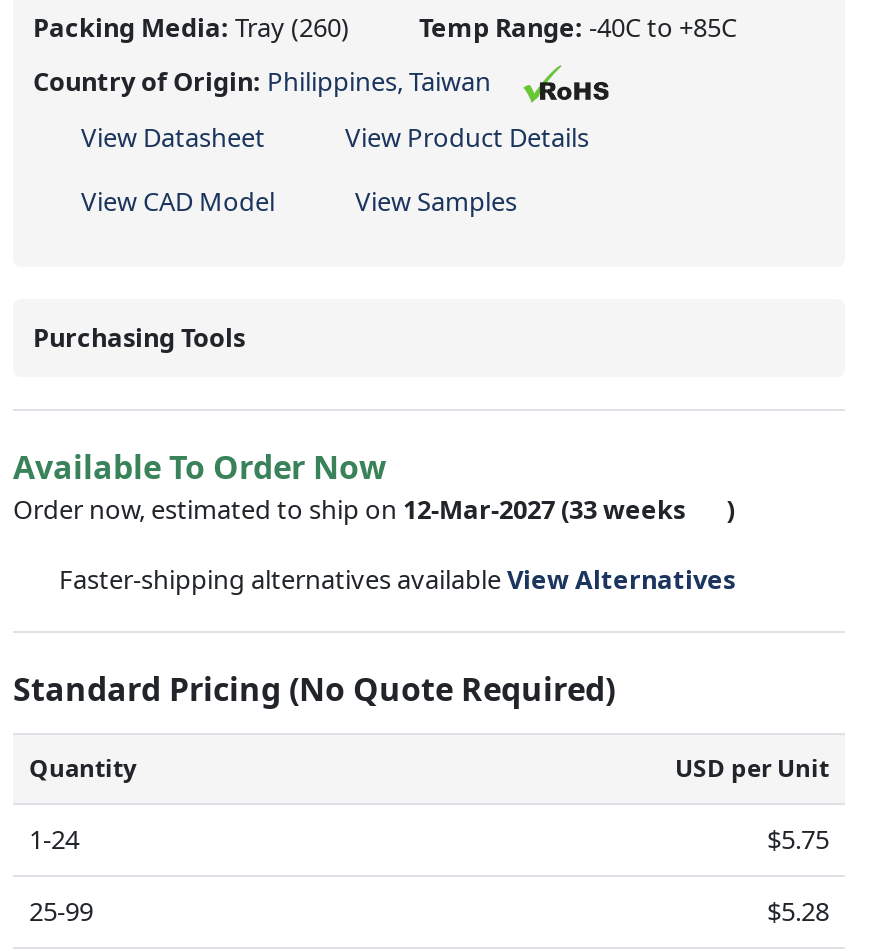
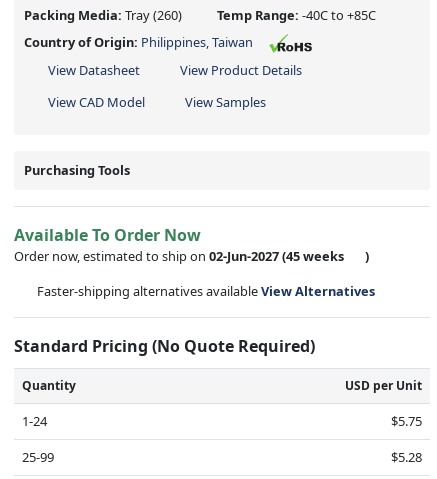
[13,491,685,527] Order now, estimated to ship on 12-Mar-2027 (33 weeks -> [14,247,344,265] Order now, estimated to ship on 02-Jun-2027 (45 weeks

